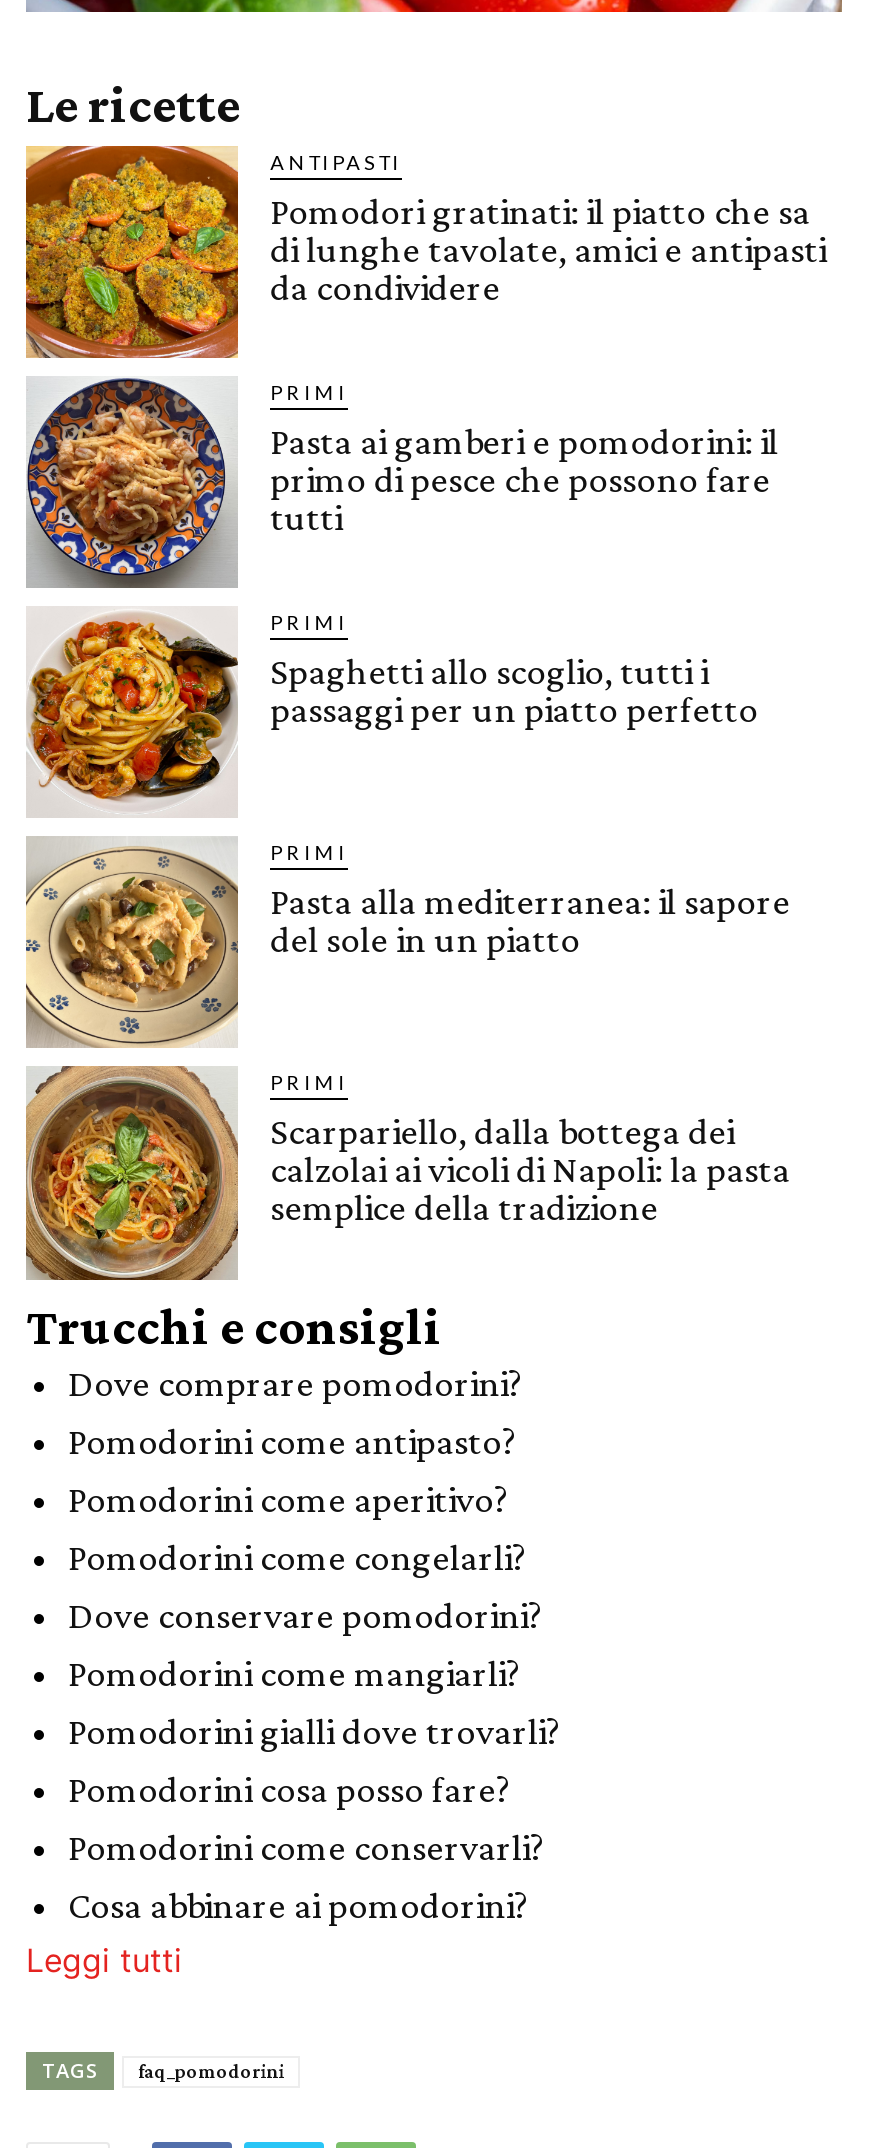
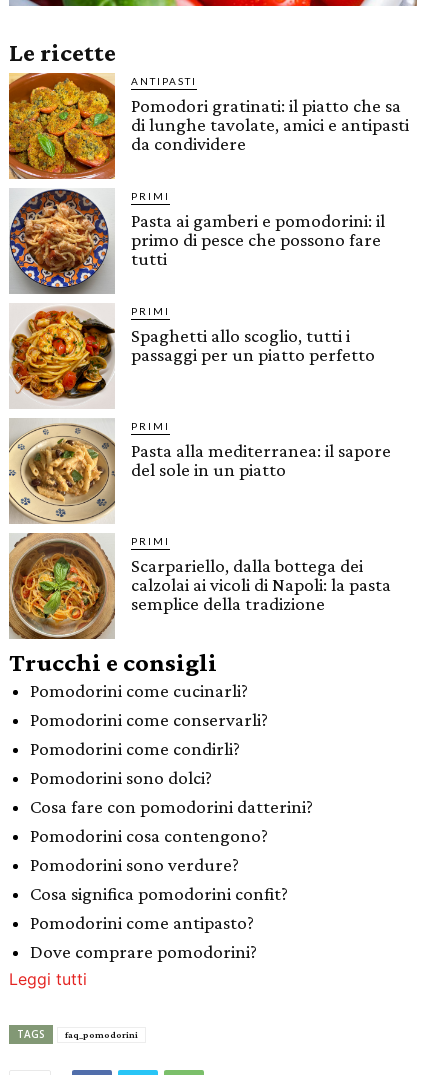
moved [68,1360,522,1460] -> [30,912,257,962]: Pomodorini come antipasto? | Dove comprare pomodorini?
[68,1476,560,1808] Pomodorini come aperitivo? | Pomodorini come congelarli? | Dove conservare pomodorini? | Pomodorini come mangiarli? | Pomodorini gialli dove trovarli? | Pomodorini cosa posso fare? -> [30,680,248,701] Pomodorini come cucinarli?
moved [68,1824,544,1866] -> [30,709,268,730]: Pomodorini come conservarli?
[68,1882,528,1924] Cosa abbinare ai pomodorini? -> [30,738,313,904] Pomodorini come condirli? | Pomodorini sono dolci? | Cosa fare con pomodorini datterini? | Pomodorini cosa contengono? | Pomodorini sono verdure? | Cosa significa pomodorini confit?

